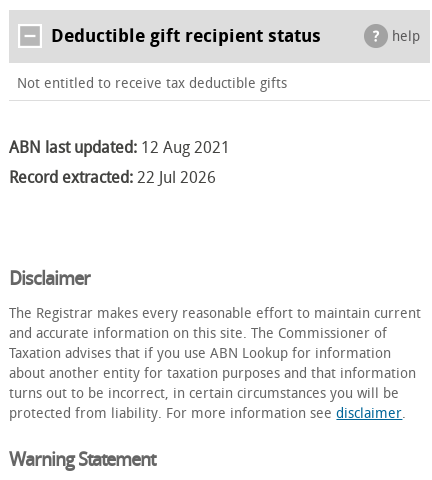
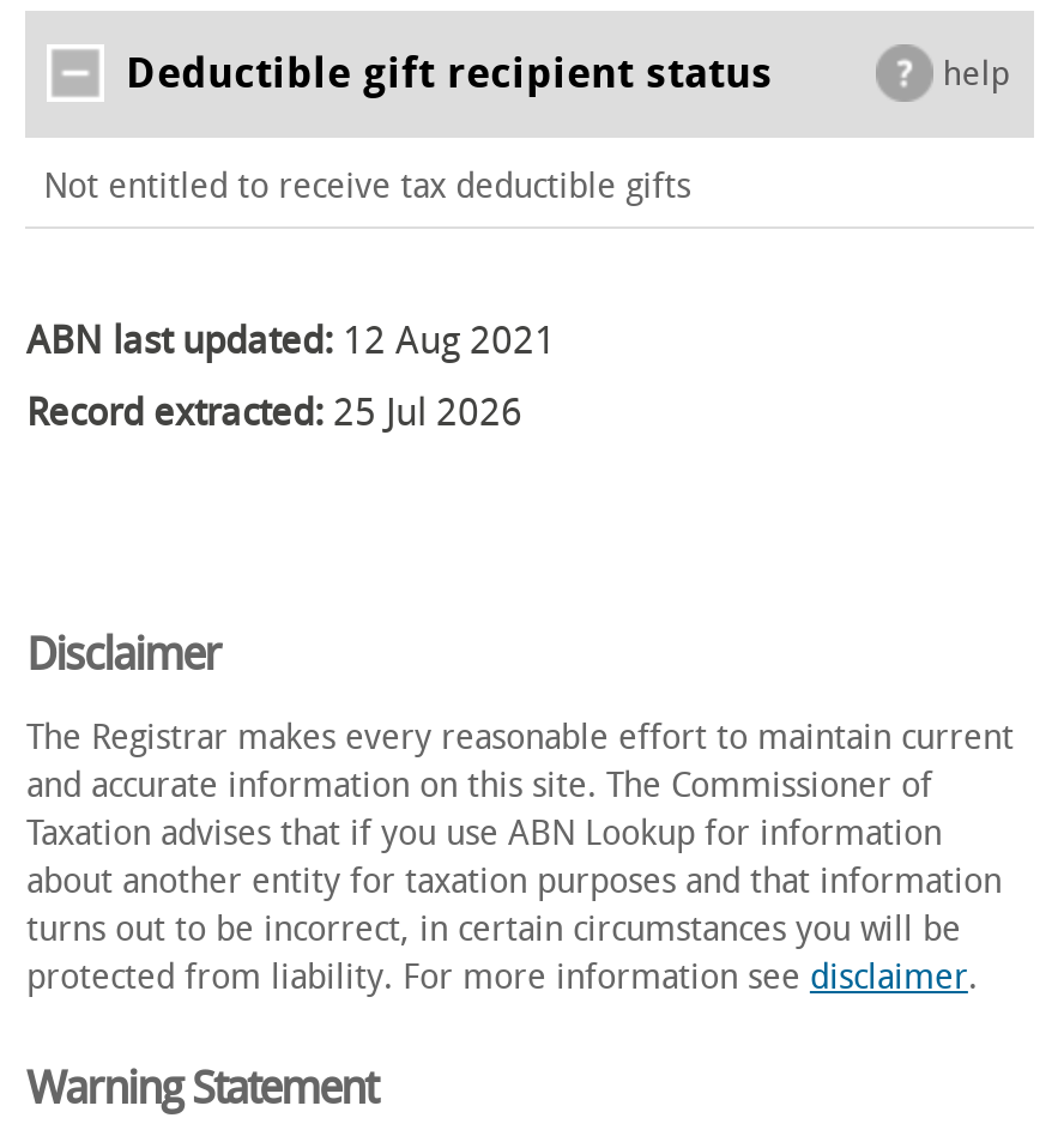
[9,168,216,187] Record extracted: 22 Jul 2026 -> [26,390,522,435] Record extracted: 25 Jul 2026

